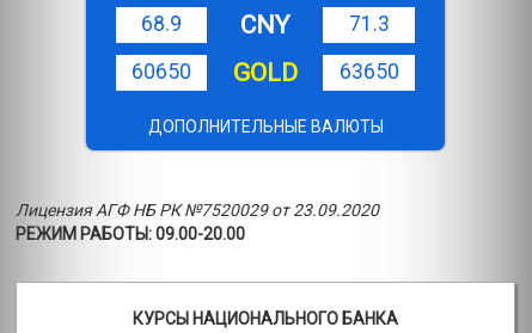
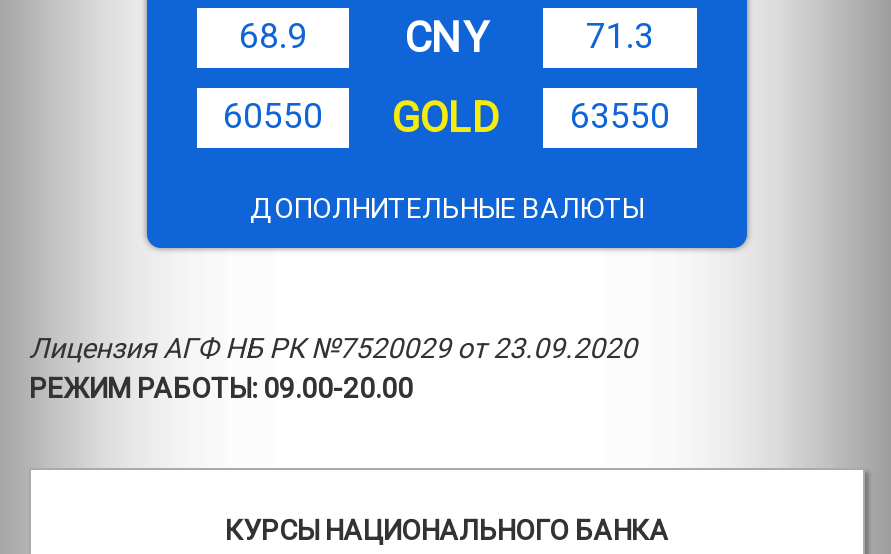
[132,60,191,84] 60650 -> [223,96,323,136] 60550
[339,60,399,84] 63650 -> [570,96,670,136] 63550

